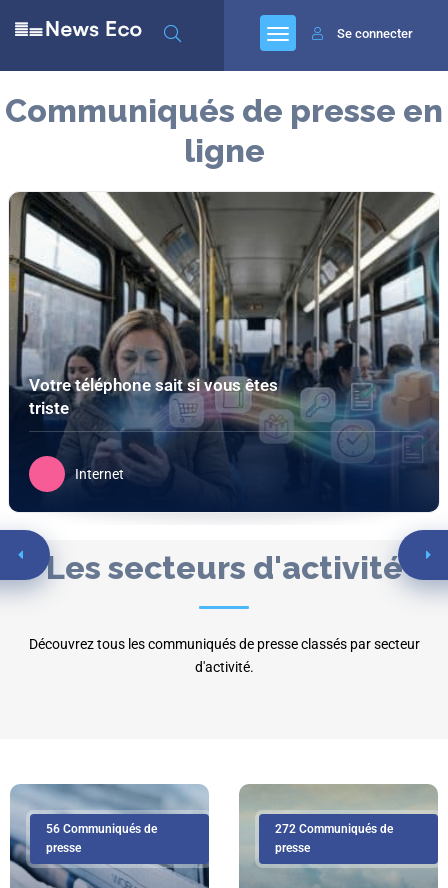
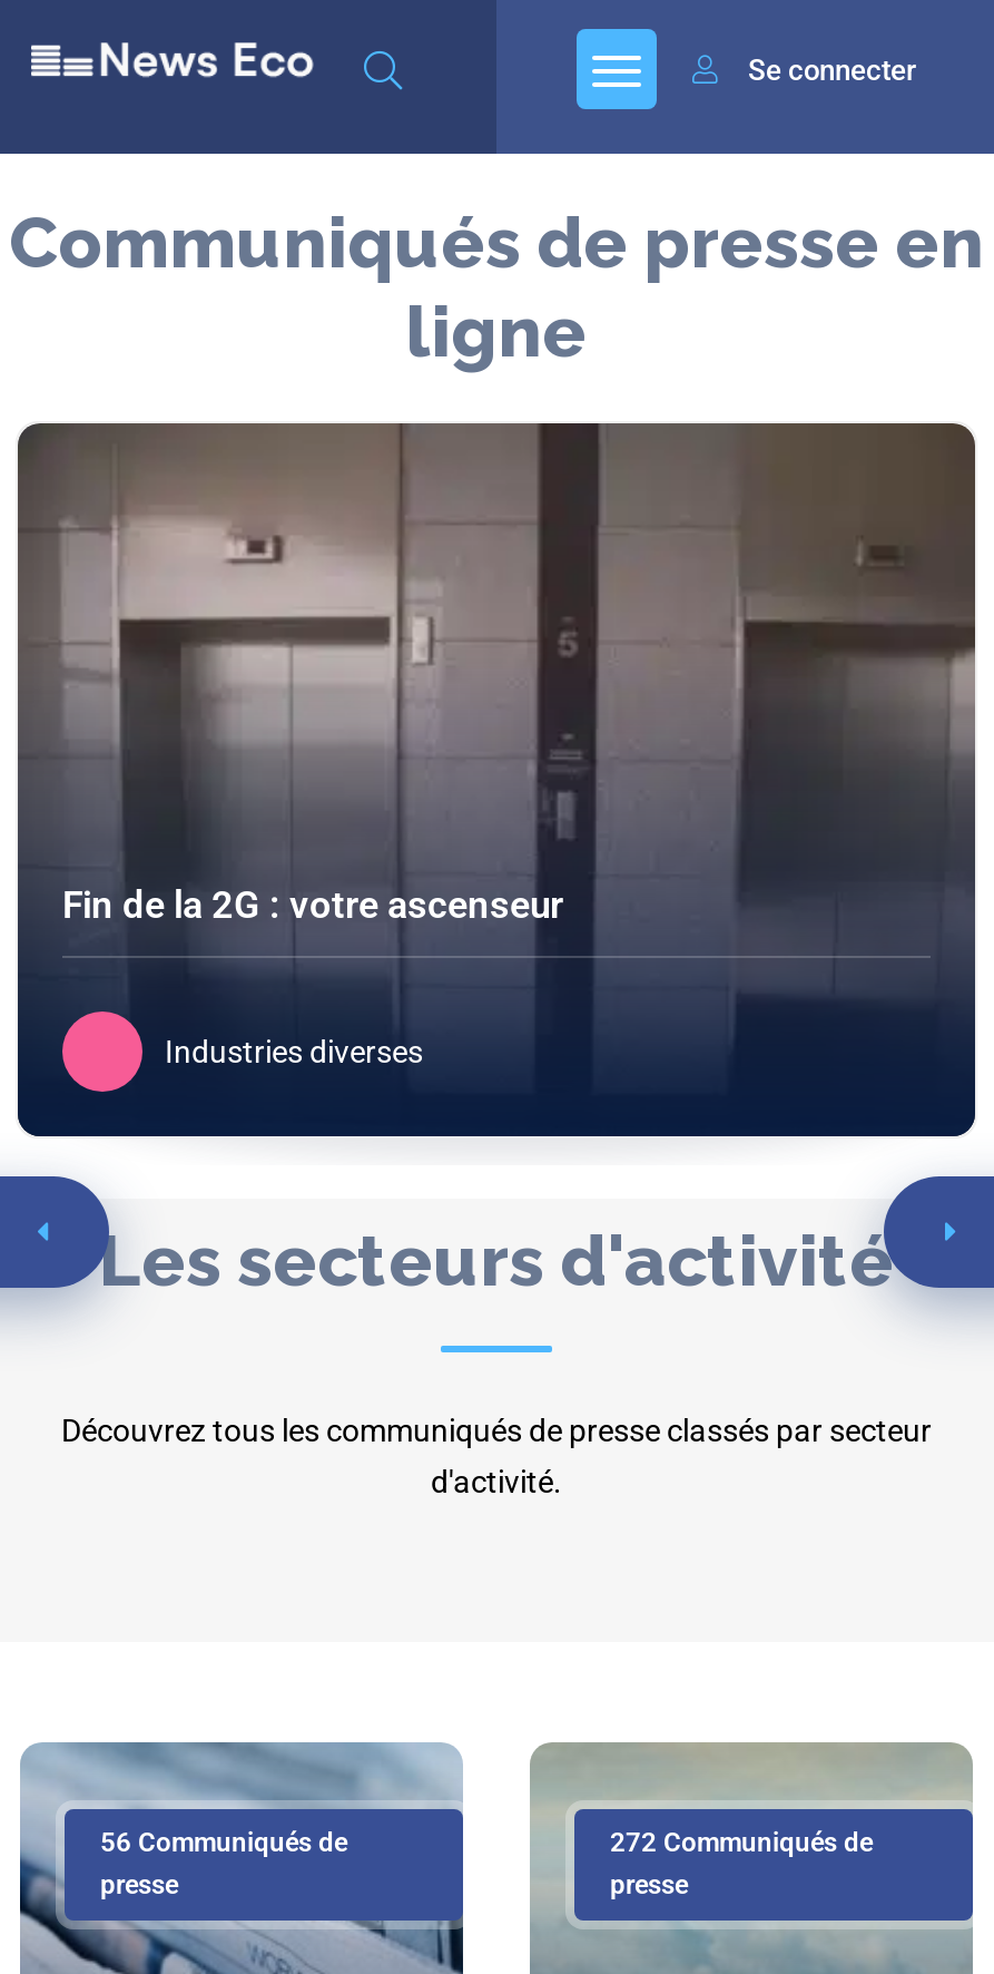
[9,192,440,472] [image] | Votre téléphone sait si vous êtes | triste -> [18,421,977,1049] [image] | Fin de la 2G : votre ascenseur
[75,465,124,481] Internet -> [165,1033,423,1068] Industries diverses

